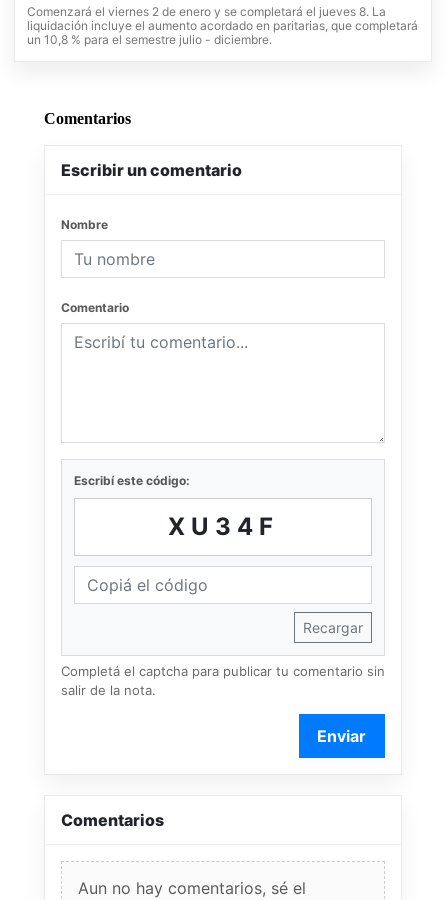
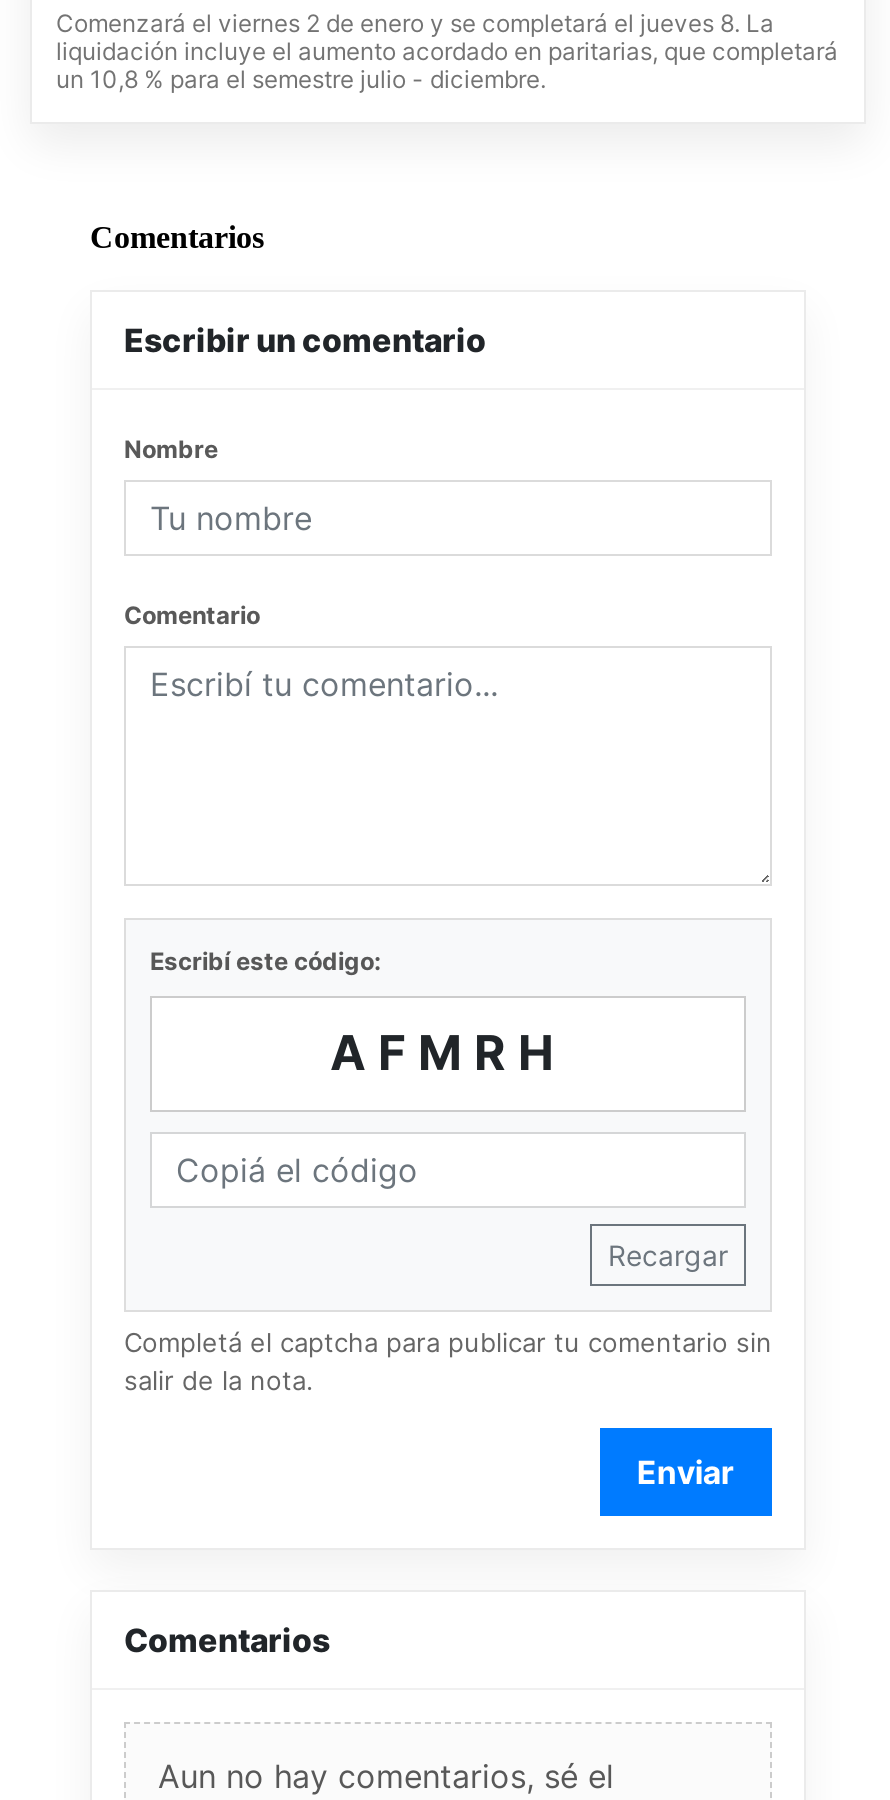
[167,512,278,541] XU34F -> [330,1024,566,1082] AFMRH

